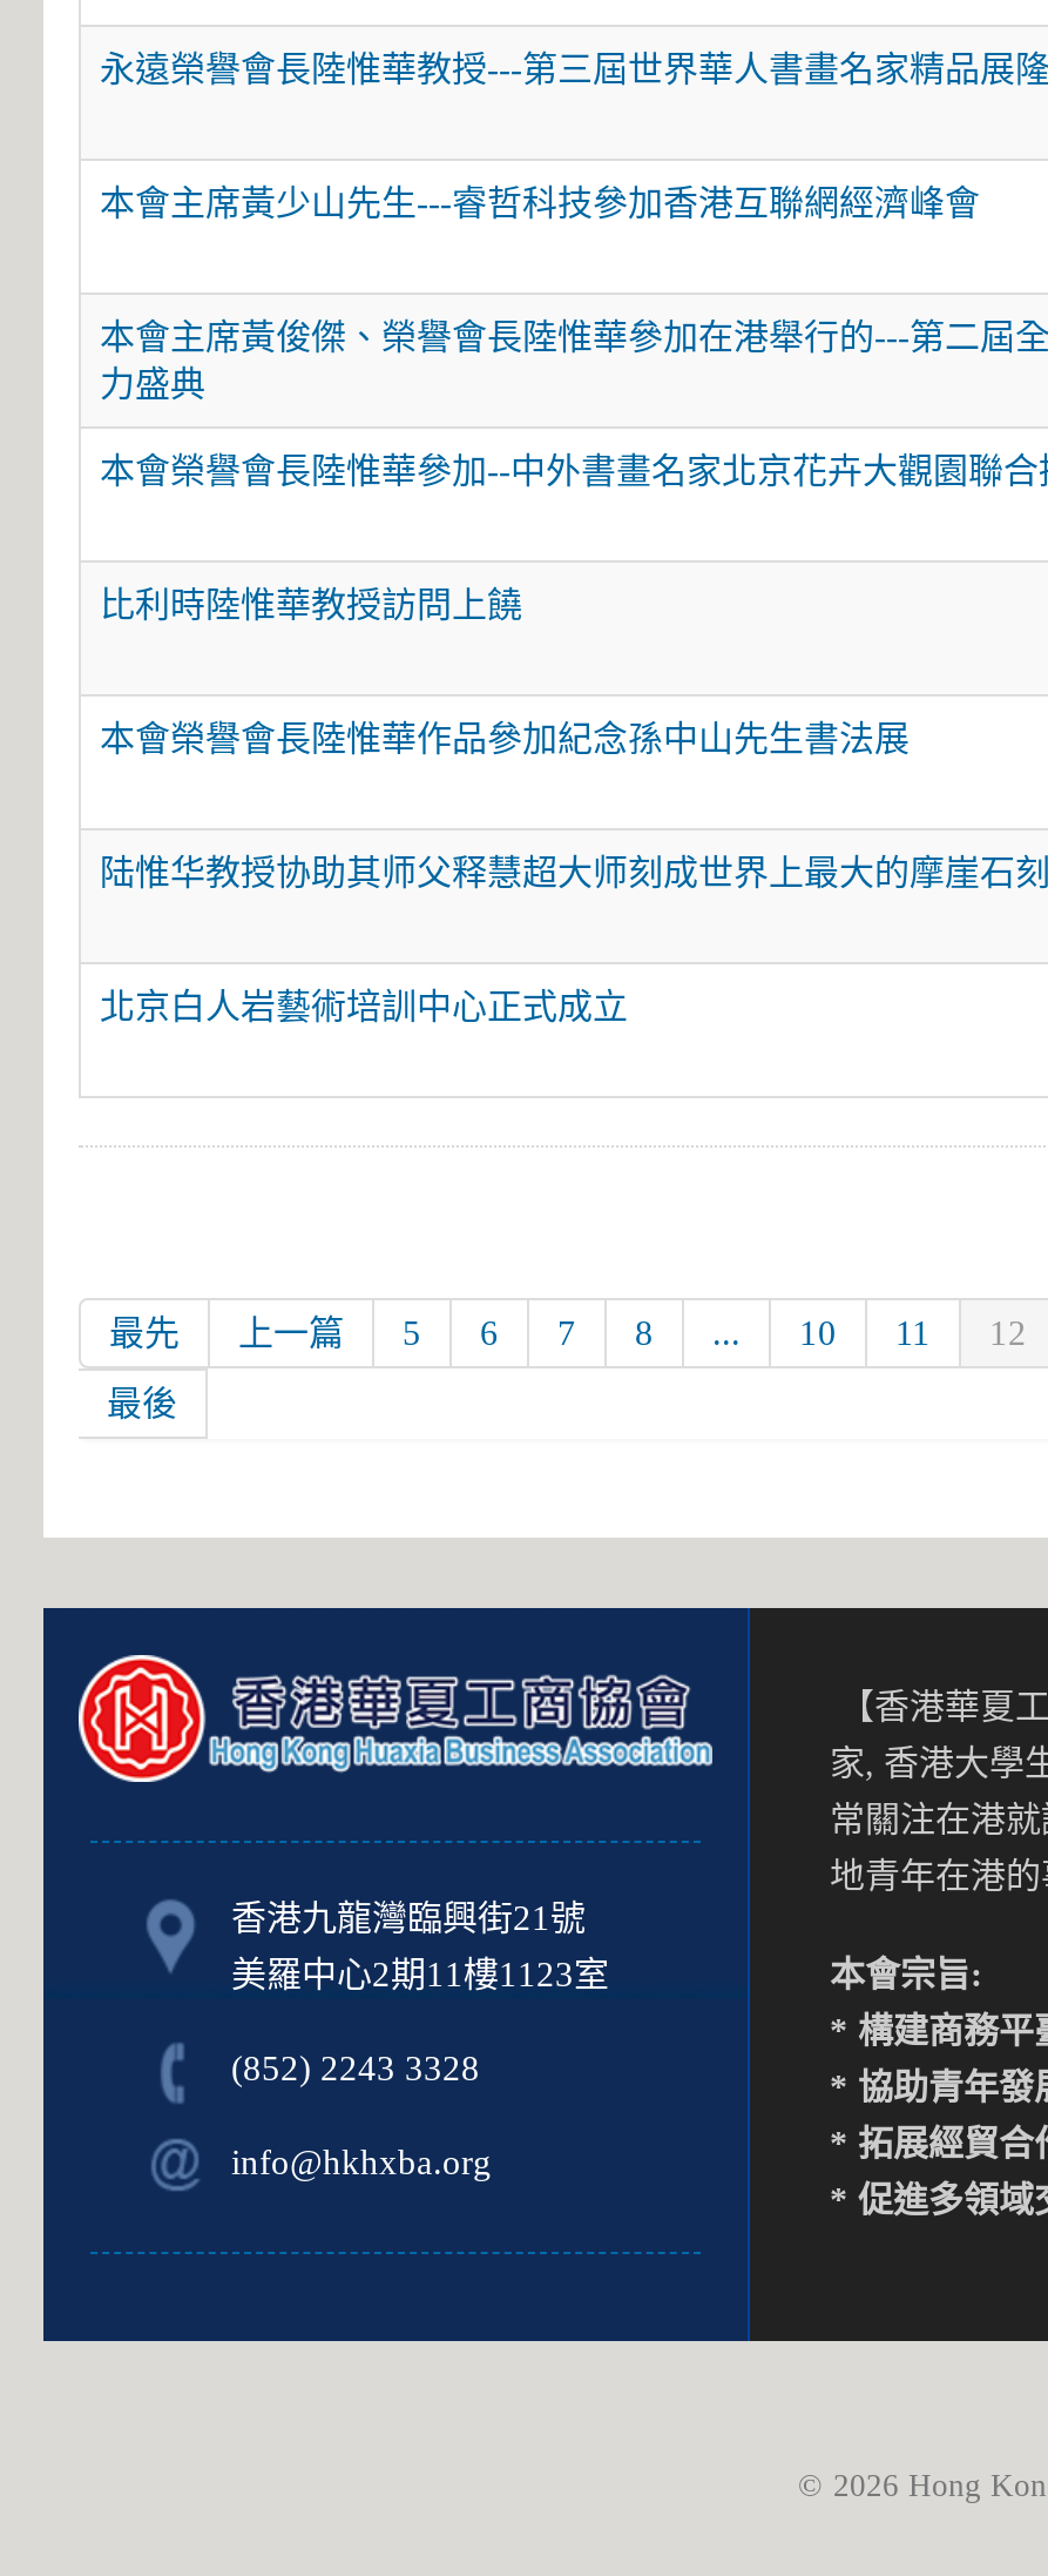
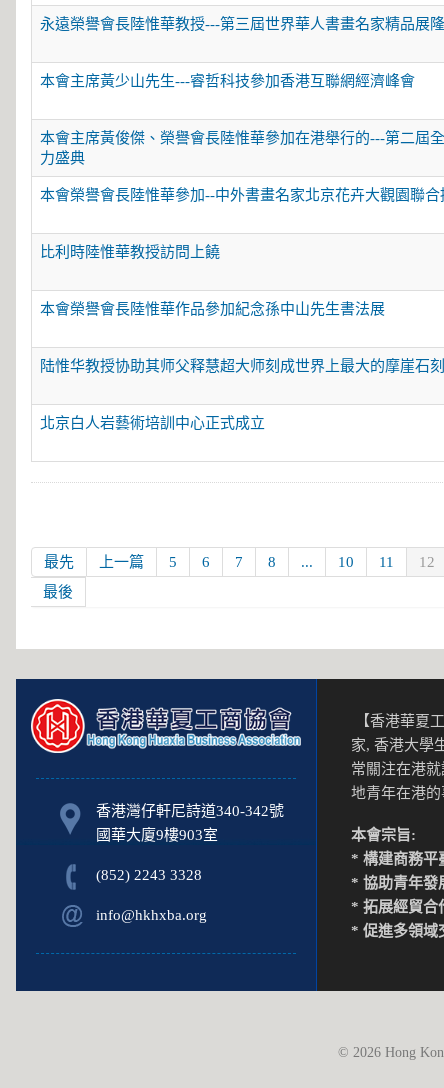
[231,1899,586,1937] 香港九龍灣臨興街21號 -> [96,803,284,819] 香港灣仔軒尼詩道340-342號
[231,1956,609,1993] 美羅中心2期11樓1123室 -> [96,827,218,843] 國華大廈9樓903室

